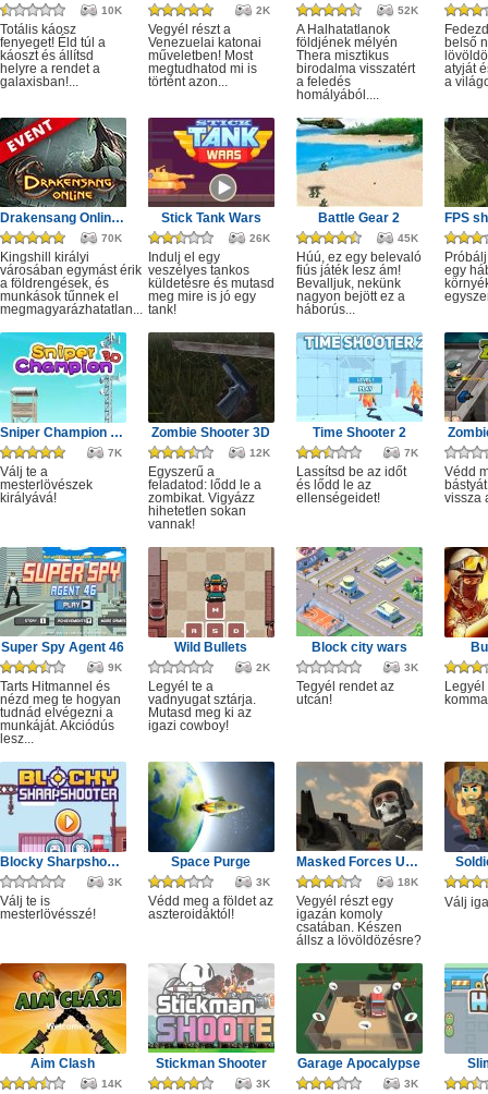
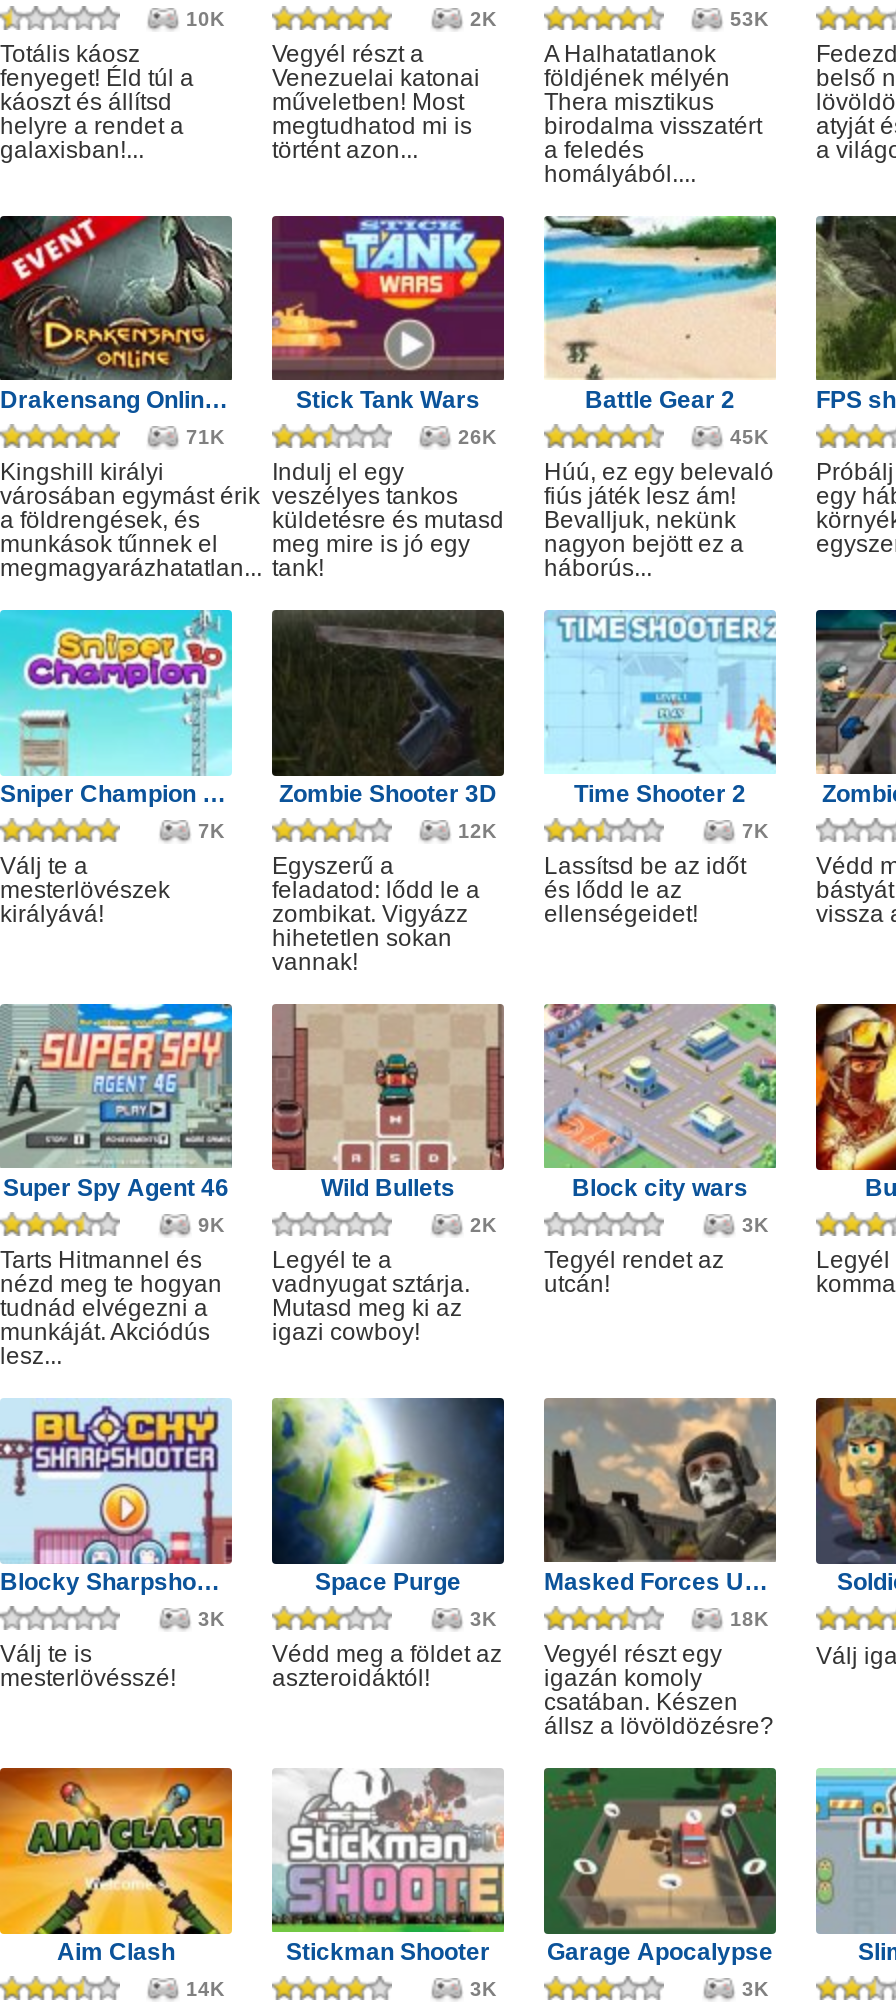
[398,4,418,16] 52K -> [730,8,768,30] 53K
[101,232,122,244] 70K -> [186,426,224,448] 71K

